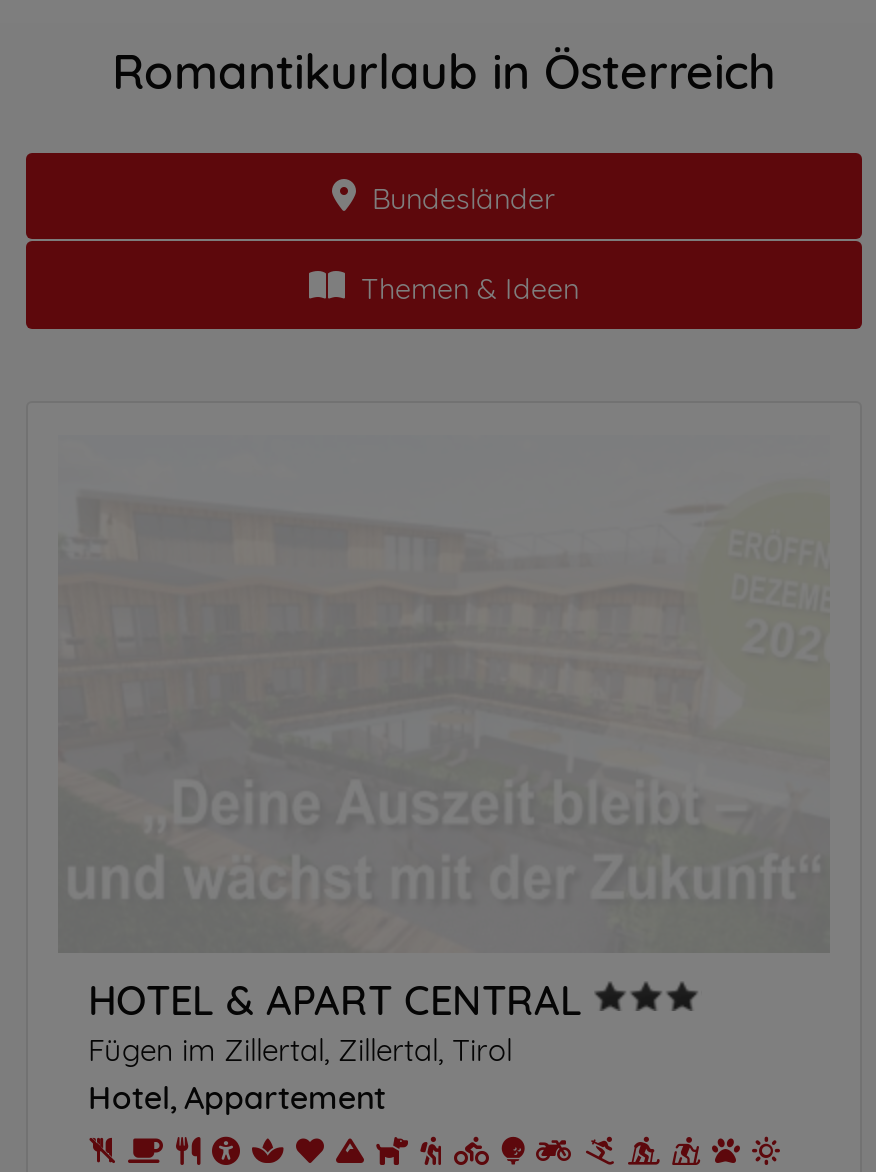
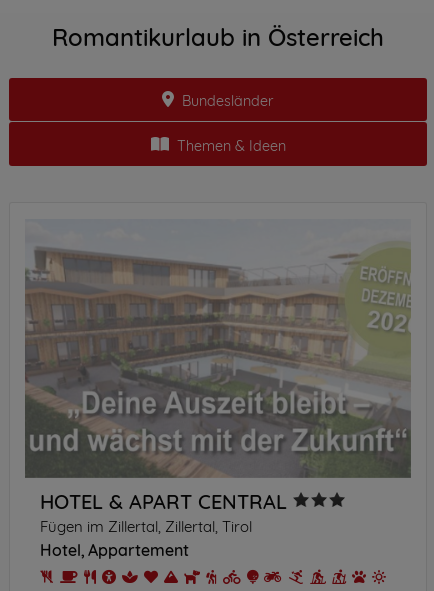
none -> [25,242,411,478] [image]

